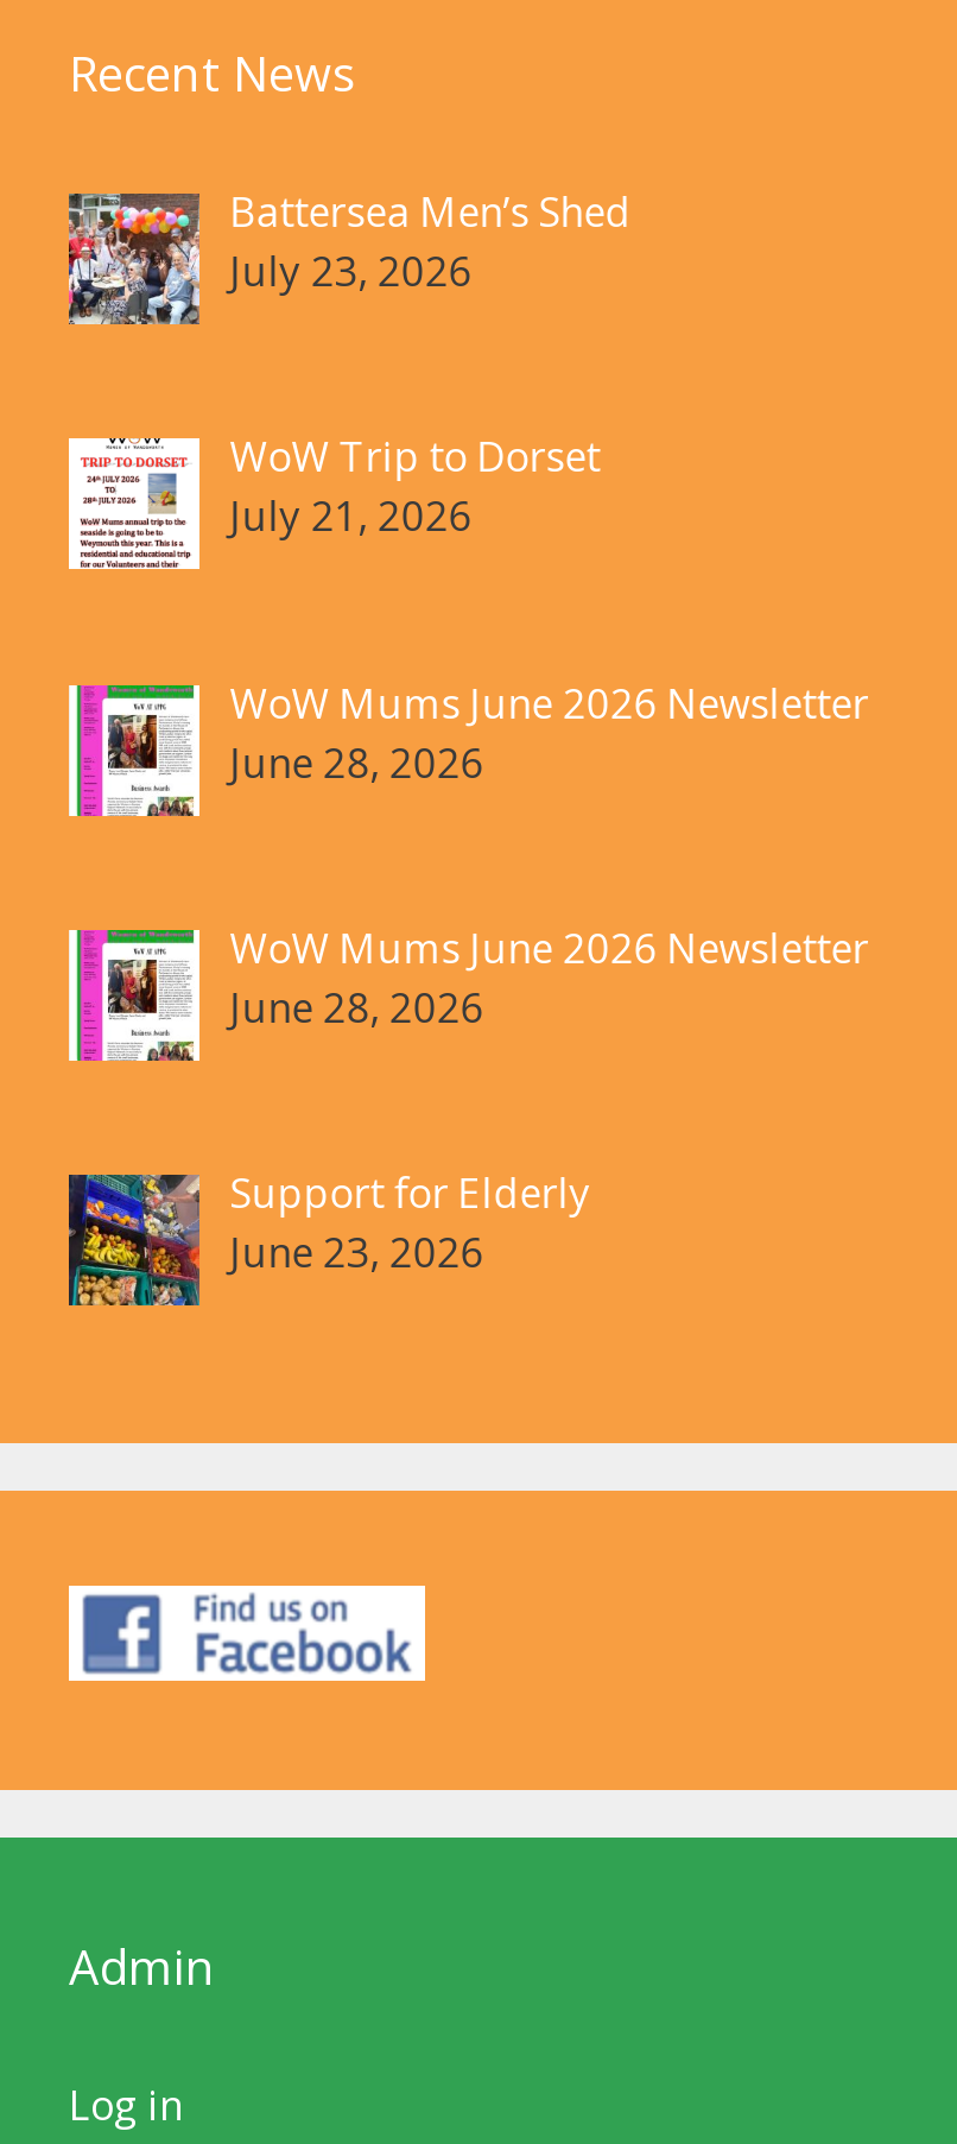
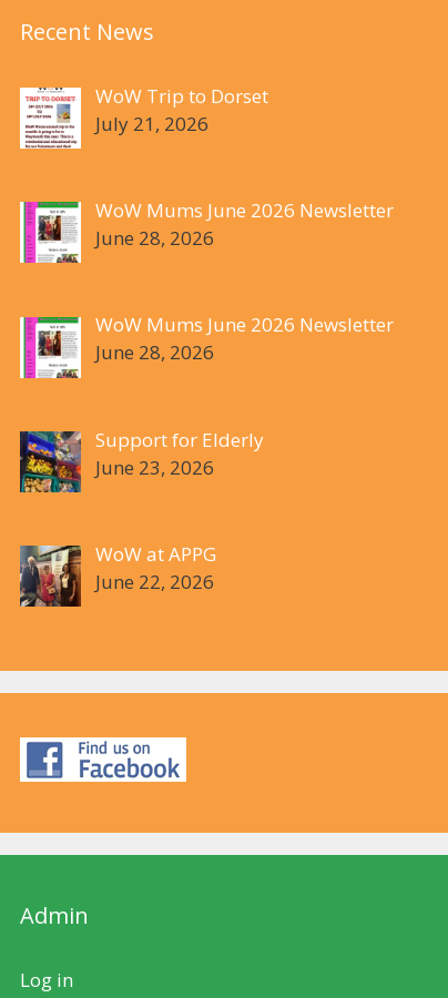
[66,184,631,327] [image] | Battersea Men’s Shed | July 23, 2026 -> none
moved [76,429,869,1280] -> [23,83,393,480]: [image] | WoW Trip to Dorset | July 21, 2026 | ... | Support for Elderly | June 23, 2026
none -> [19,541,216,608] [image] | WoW at APPG | June 22, 2026

